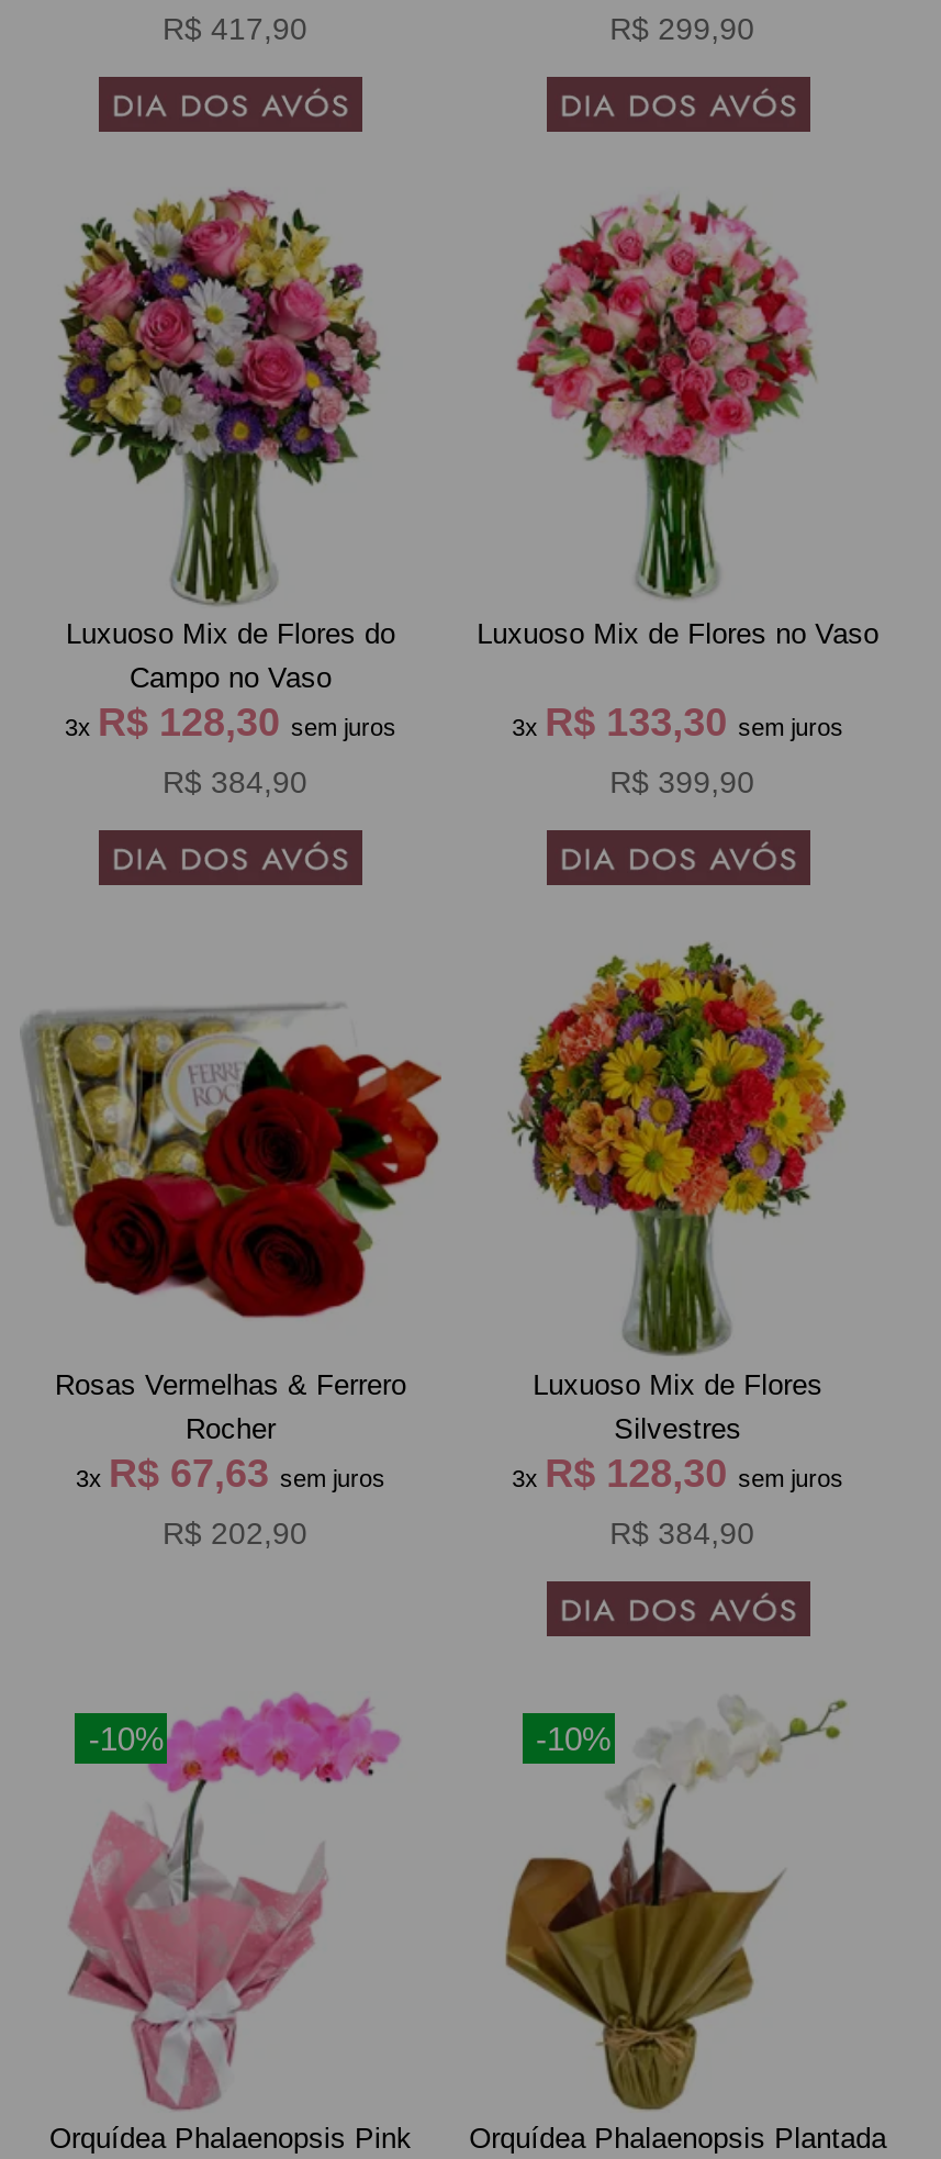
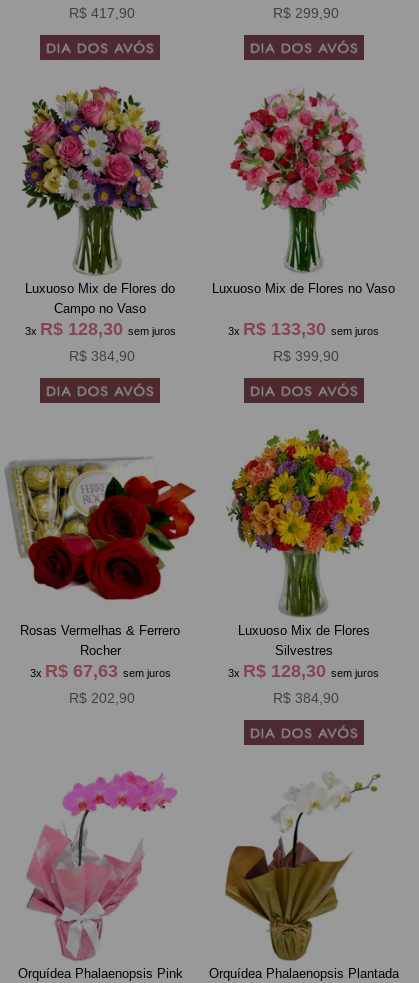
[80,1720,163,1757] -10% -> none
[527,1720,610,1757] -10% -> none

